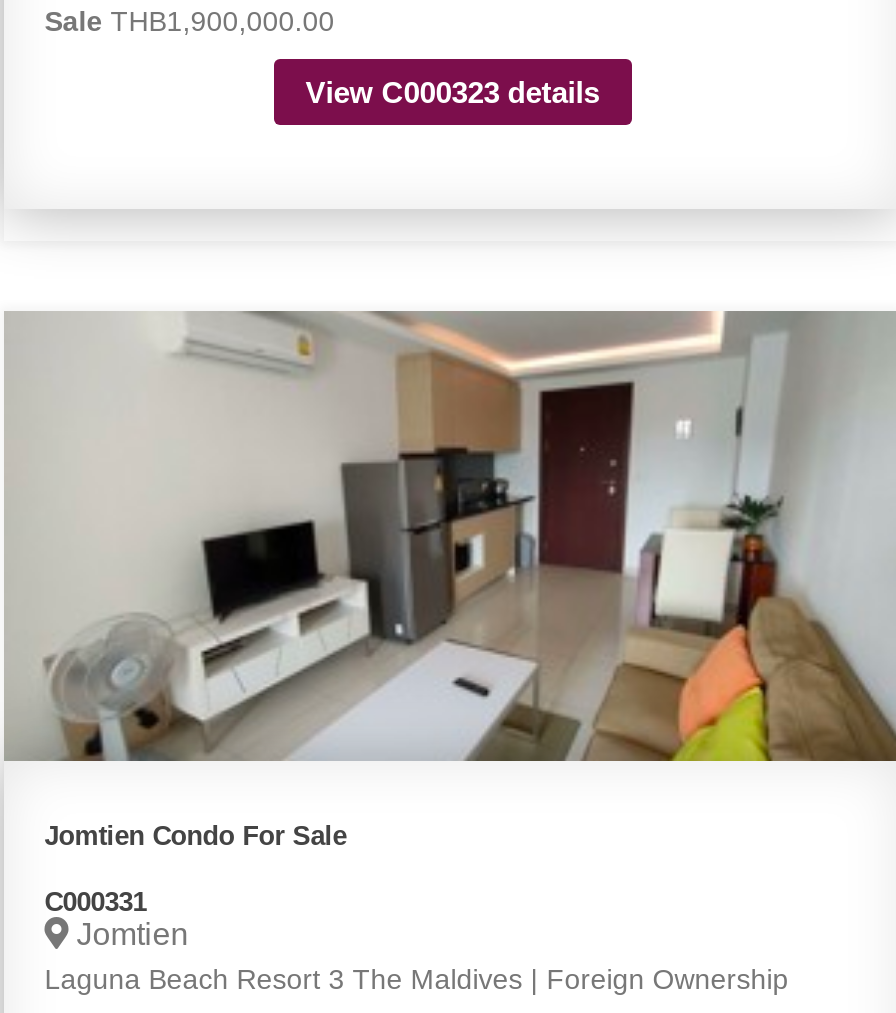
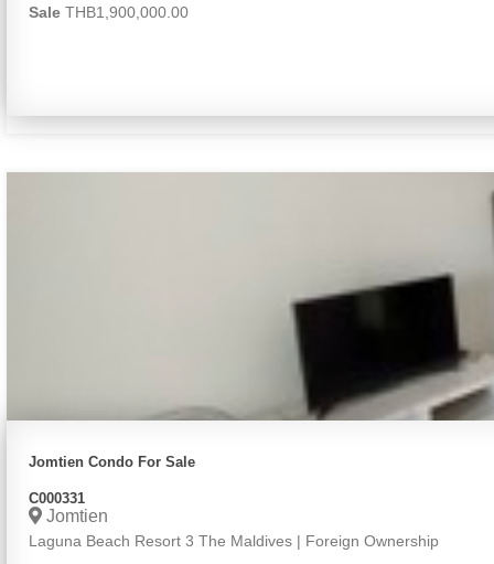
[305,76,599,110] View C000323 details -> none
[44,310,890,762] [image] -> [25,172,491,421] [image]

